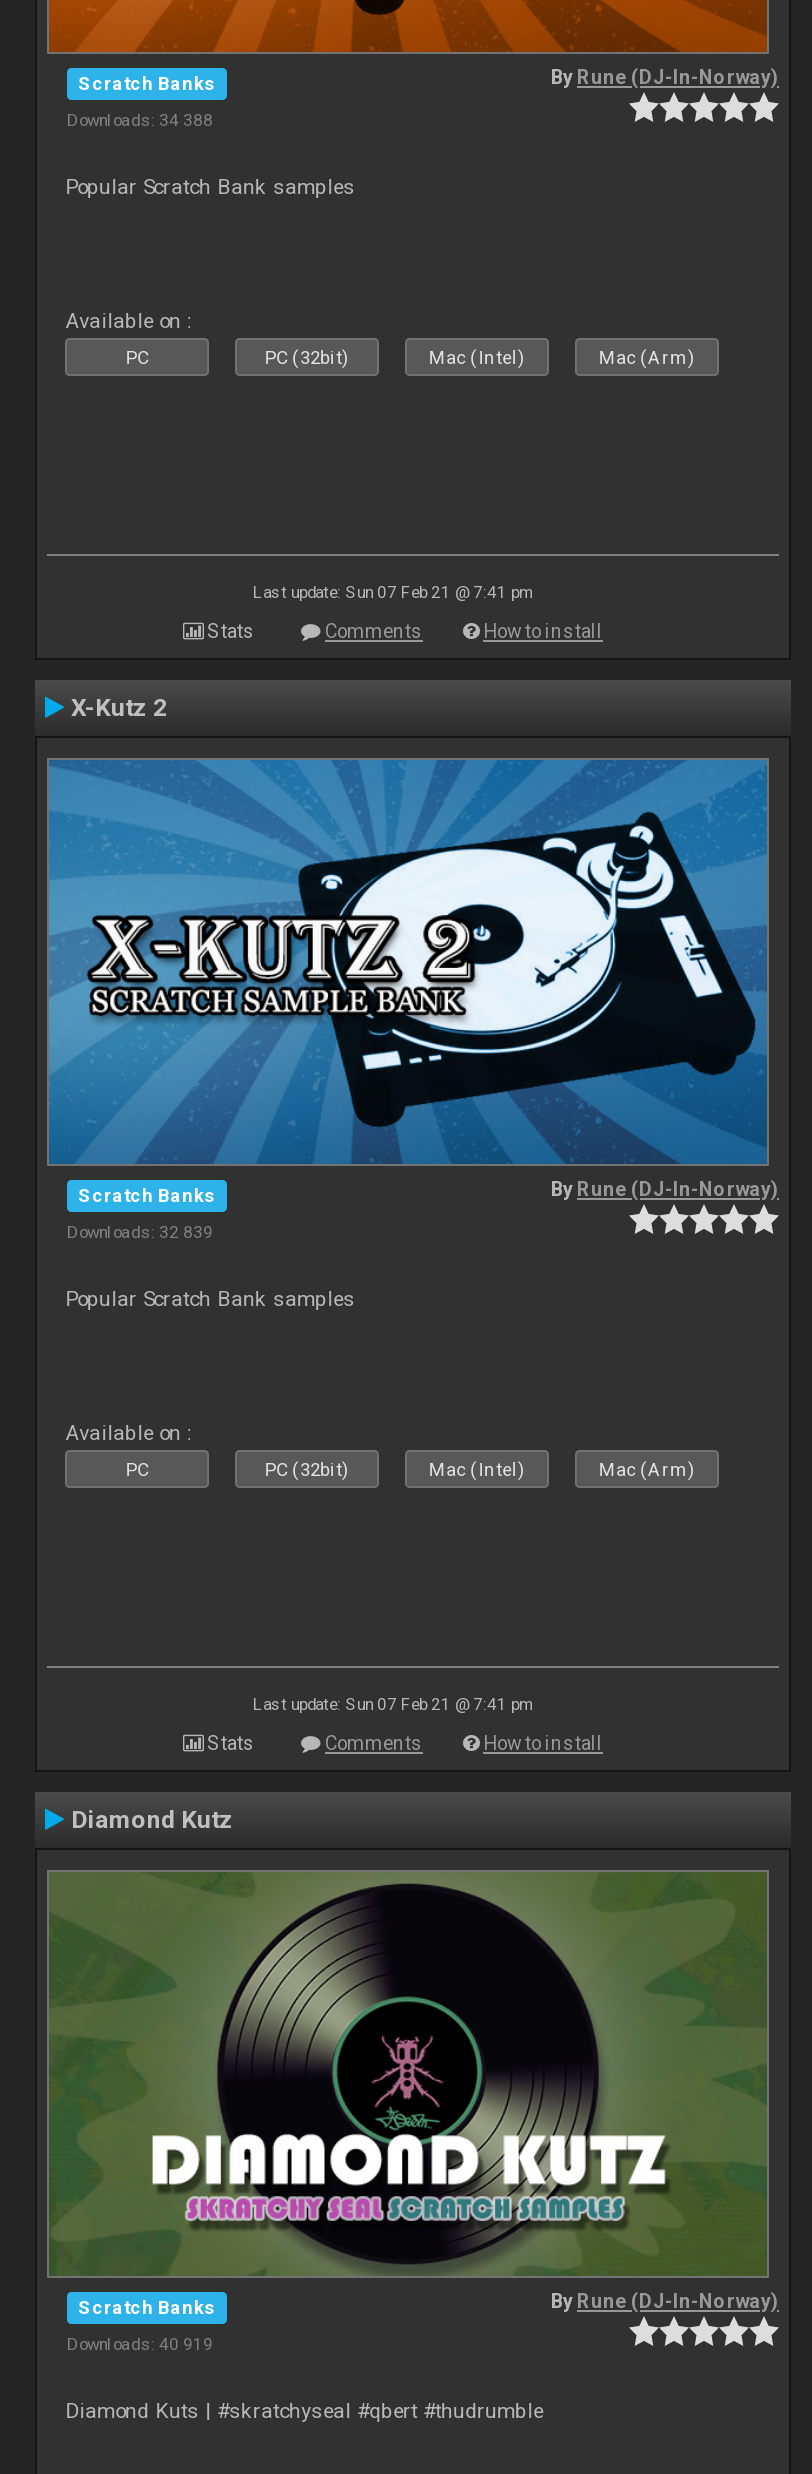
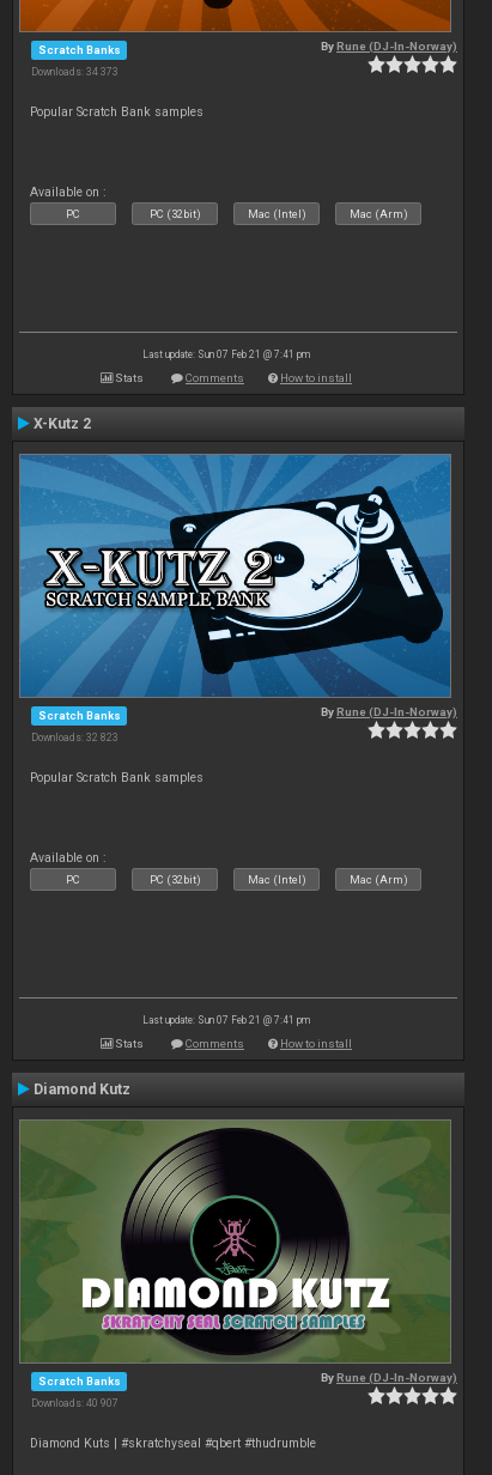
[67,109,213,129] Downloads: 34 388 -> [31,65,119,77] Downloads: 34 373
[67,1221,213,1241] Downloads: 32 839 -> [31,731,119,743] Downloads: 32 823
[67,2333,213,2353] Downloads: 40 919 -> [31,1397,119,1409] Downloads: 40 907

